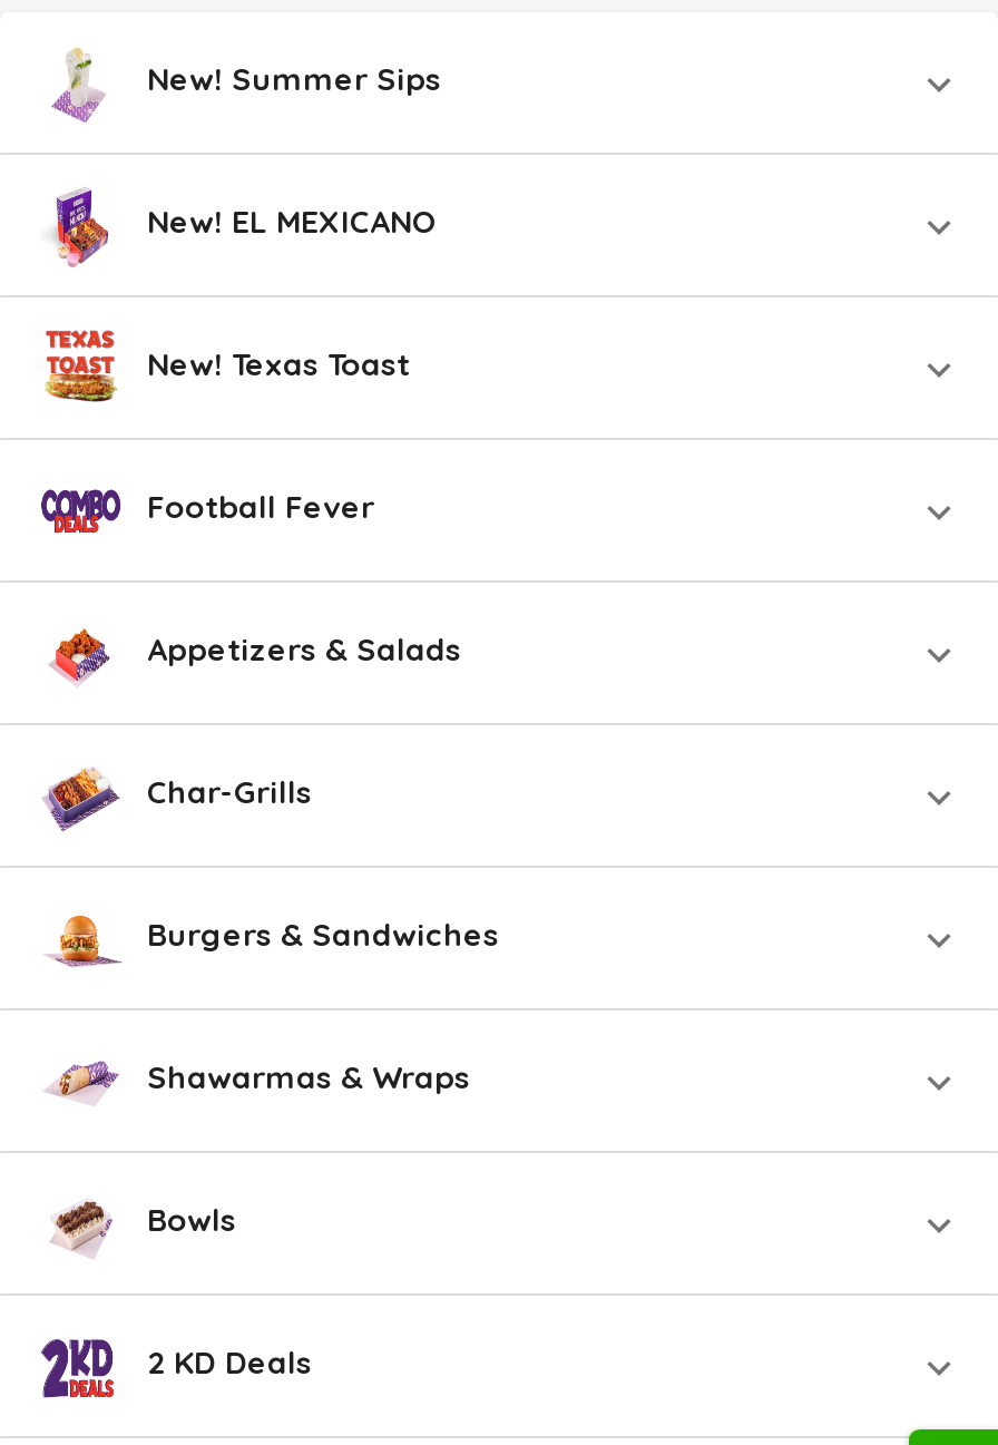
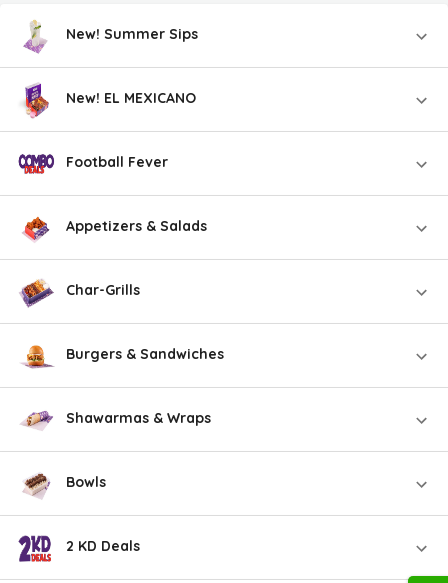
[45,329,410,404] [image] | New! Texas Toast -> none

